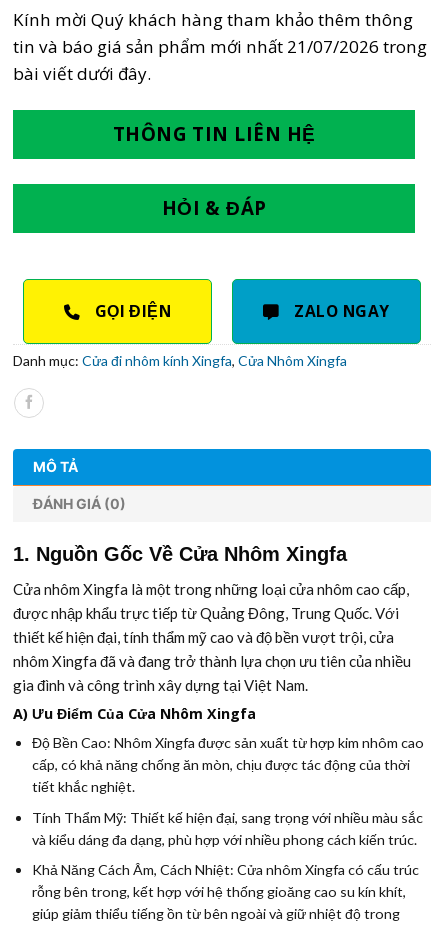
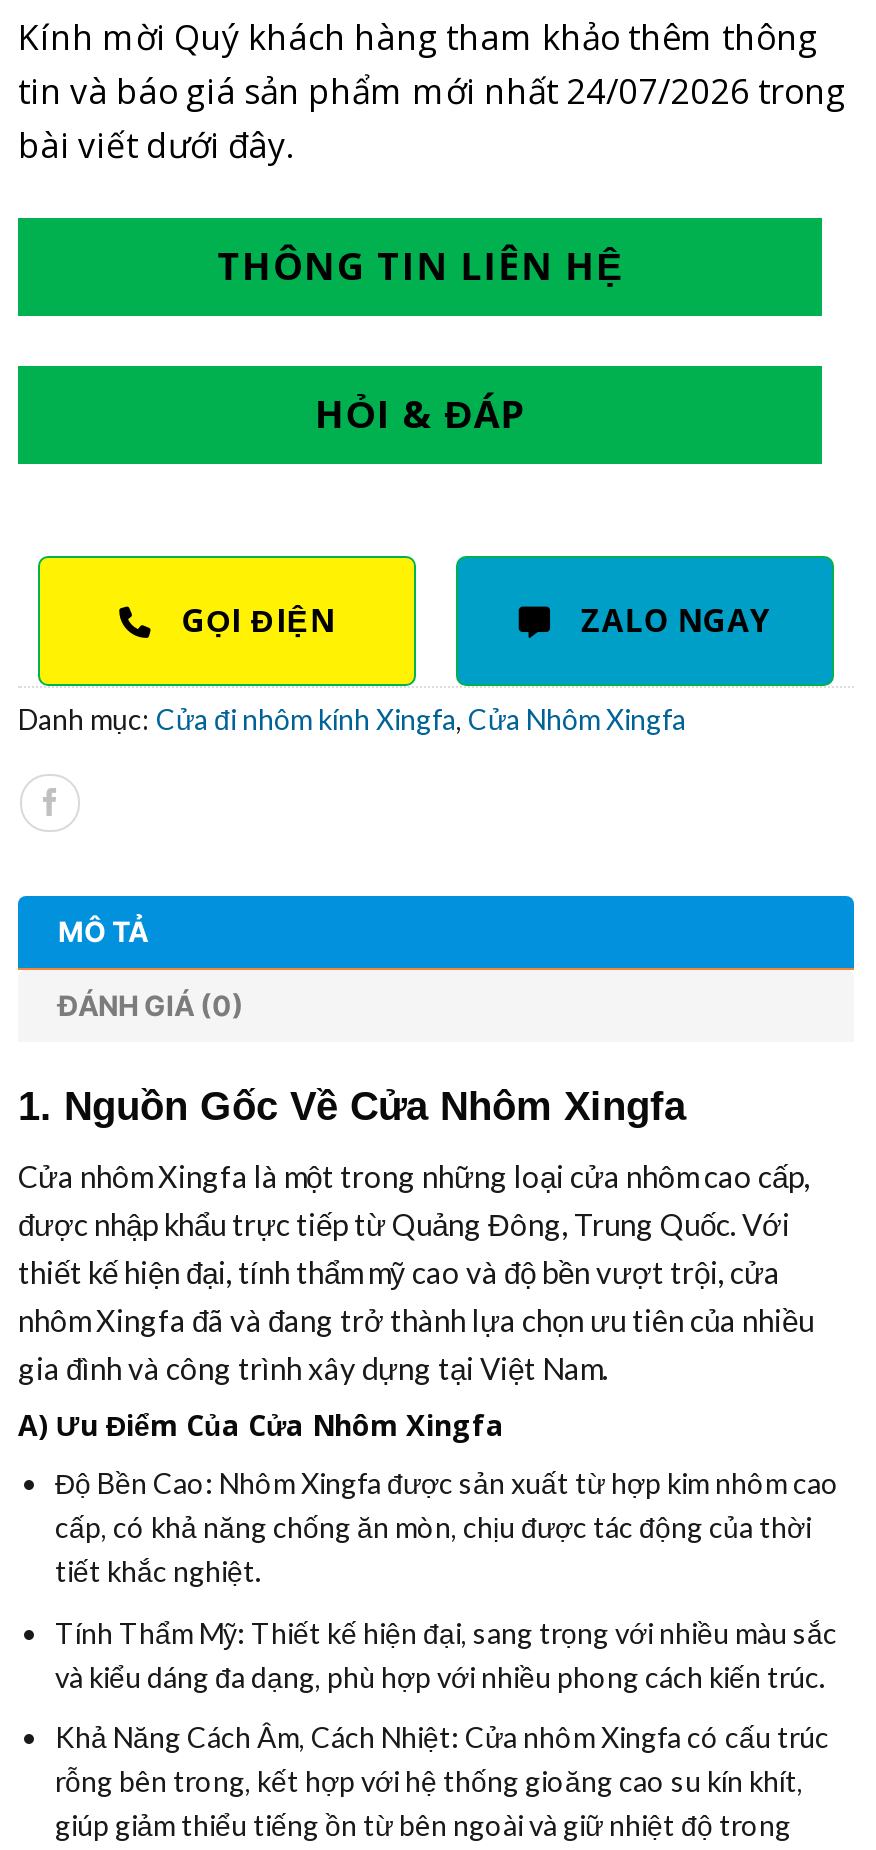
[13,35,427,58] tin và báo giá sản phẩm mới nhất 21/07/2026 trong -> [18,69,846,115] tin và báo giá sản phẩm mới nhất 24/07/2026 trong

